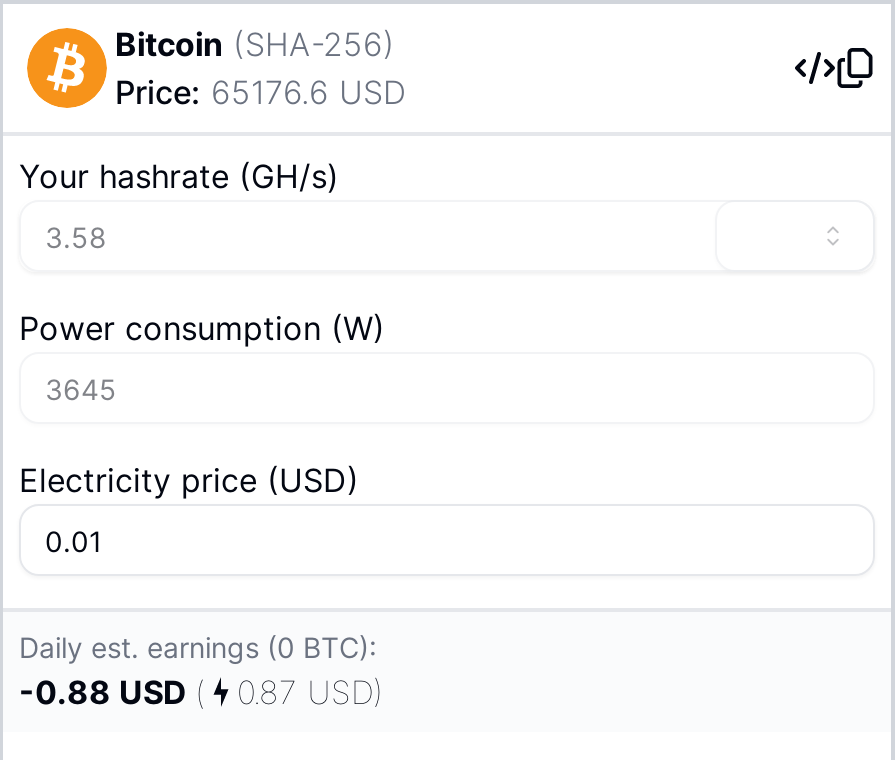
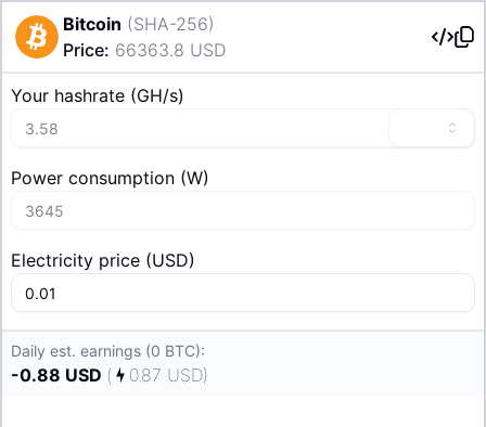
[115,72,405,112] Price: 65176.6 USD -> [63,39,226,61] Price: 66363.8 USD

